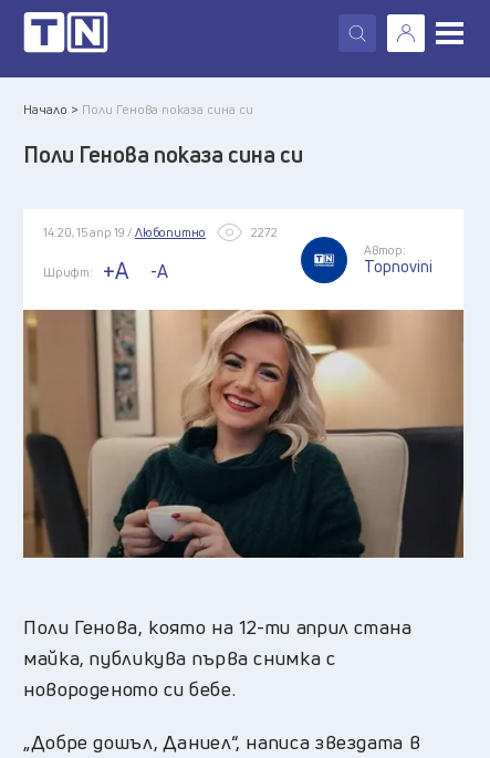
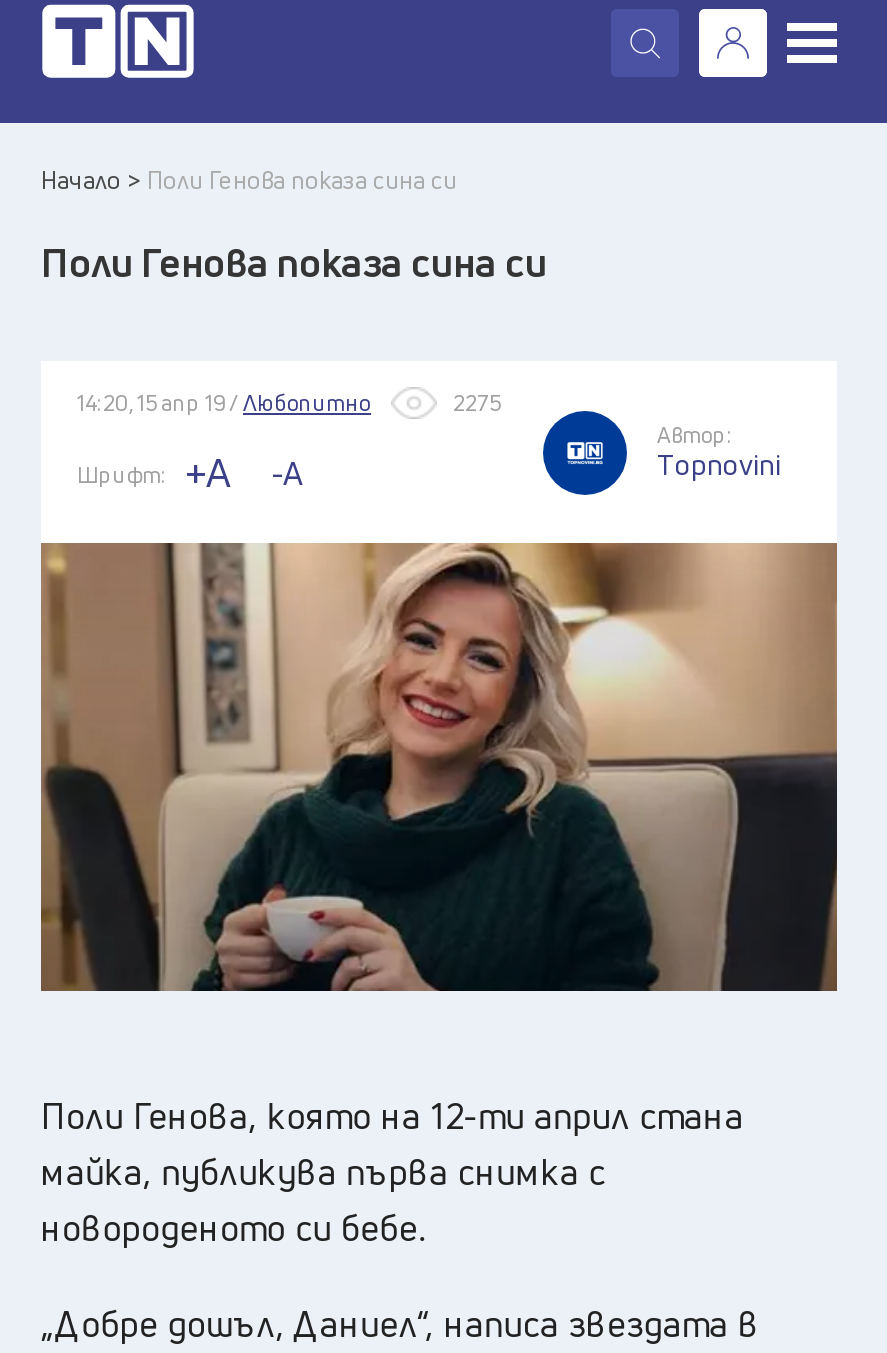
[251,224,278,240] 2272 -> [453,387,501,417] 2275

